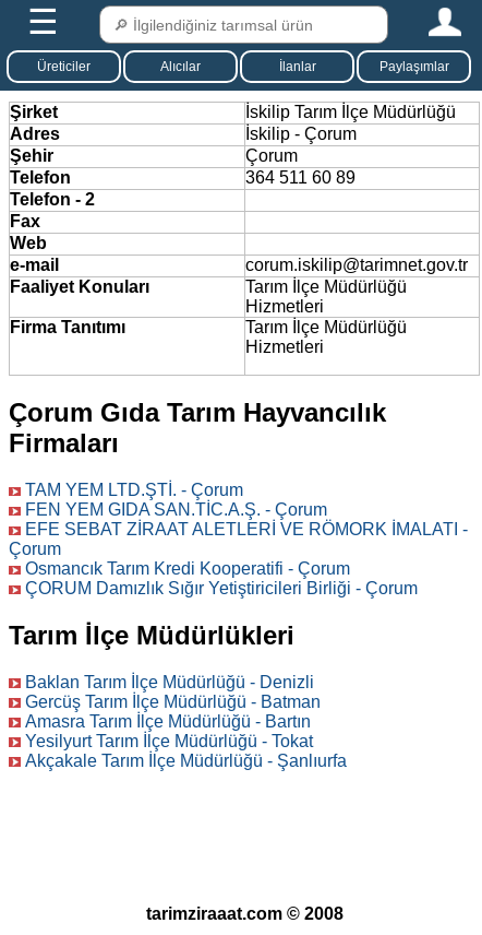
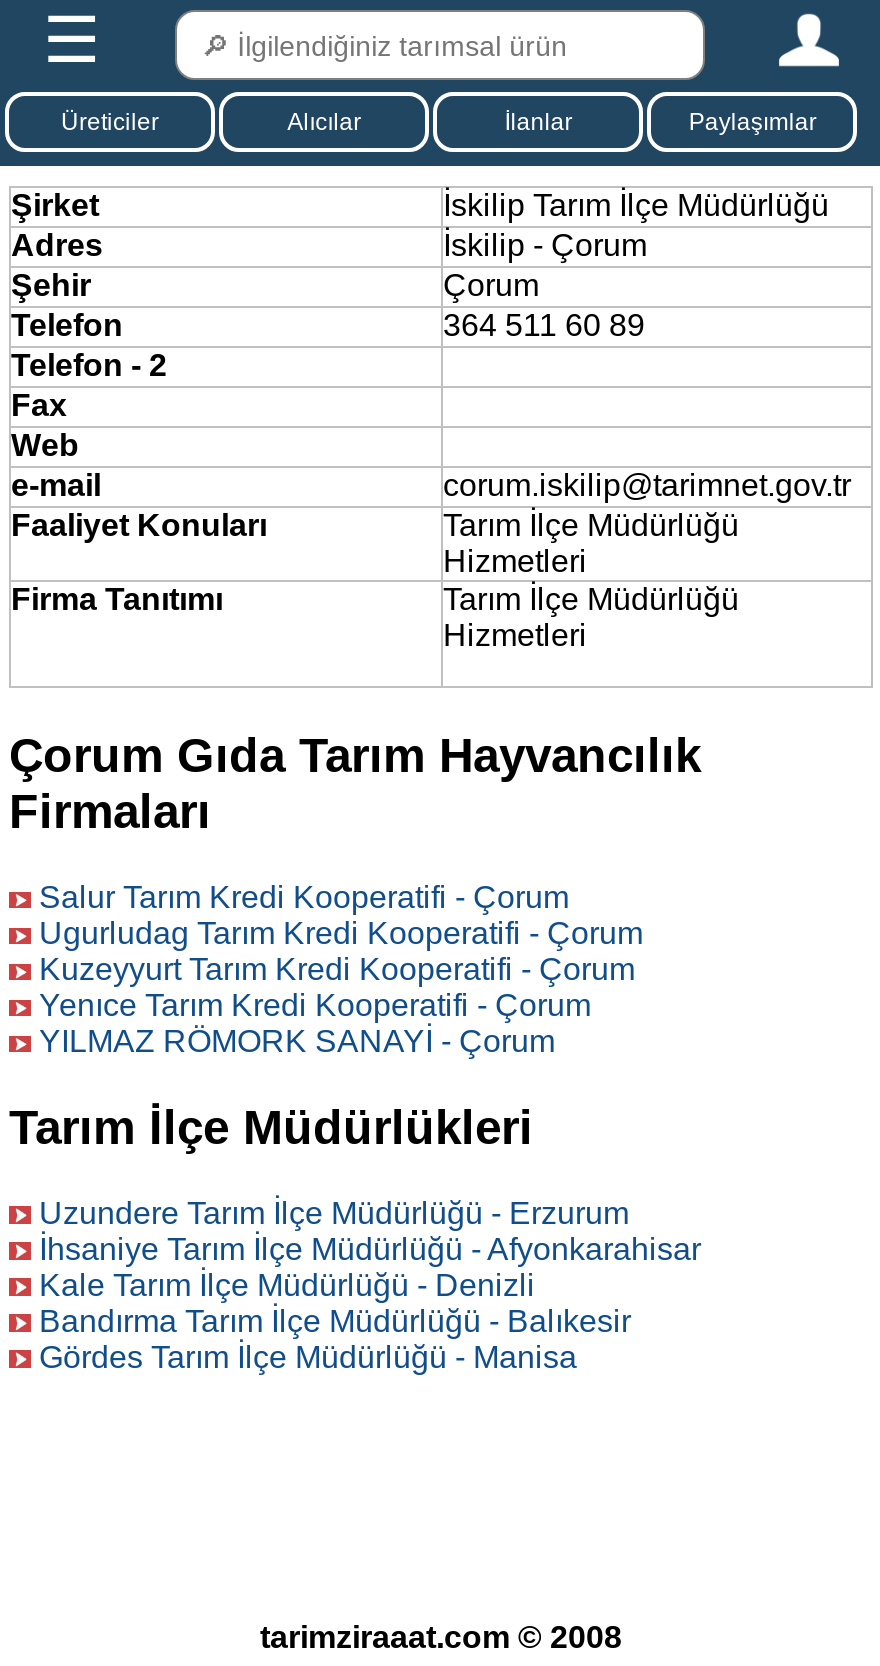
[9,480,468,597] TAM YEM LTD.ŞTİ. - Çorum | FEN YEM GIDA SAN.TİC.A.Ş. - Çorum | EFE SEBAT ZİRAAT ALETLERİ VE RÖMORK İMALATI - | Çorum | Osmancık Tarım Kredi Kooperatifi - Çorum | ÇORUM Damızlık Sığır Yetiştiricileri Birliği - Çorum -> [39,880,643,1058] Salur Tarım Kredi Kooperatifi - Çorum | Ugurludag Tarım Kredi Kooperatifi - Çorum | Kuzeyyurt Tarım Kredi Kooperatifi - Çorum | Yenıce Tarım Kredi Kooperatifi - Çorum | YILMAZ RÖMORK SANAYİ - Çorum
[25,672,314,691] Baklan Tarım İlçe Müdürlüğü - Denizli -> [39,1195,629,1229] Uzundere Tarım İlçe Müdürlüğü - Erzurum
[25,692,321,711] Gercüş Tarım İlçe Müdürlüğü - Batman -> [39,1231,701,1265] İhsaniye Tarım İlçe Müdürlüğü - Afyonkarahisar
[25,712,311,730] Amasra Tarım İlçe Müdürlüğü - Bartın -> [39,1267,535,1301] Kale Tarım İlçe Müdürlüğü - Denizli
[25,731,313,750] Yesilyurt Tarım İlçe Müdürlüğü - Tokat -> [39,1303,631,1337] Bandırma Tarım İlçe Müdürlüğü - Balıkesir
[25,751,347,770] Akçakale Tarım İlçe Müdürlüğü - Şanlıurfa -> [39,1339,577,1373] Gördes Tarım İlçe Müdürlüğü - Manisa

